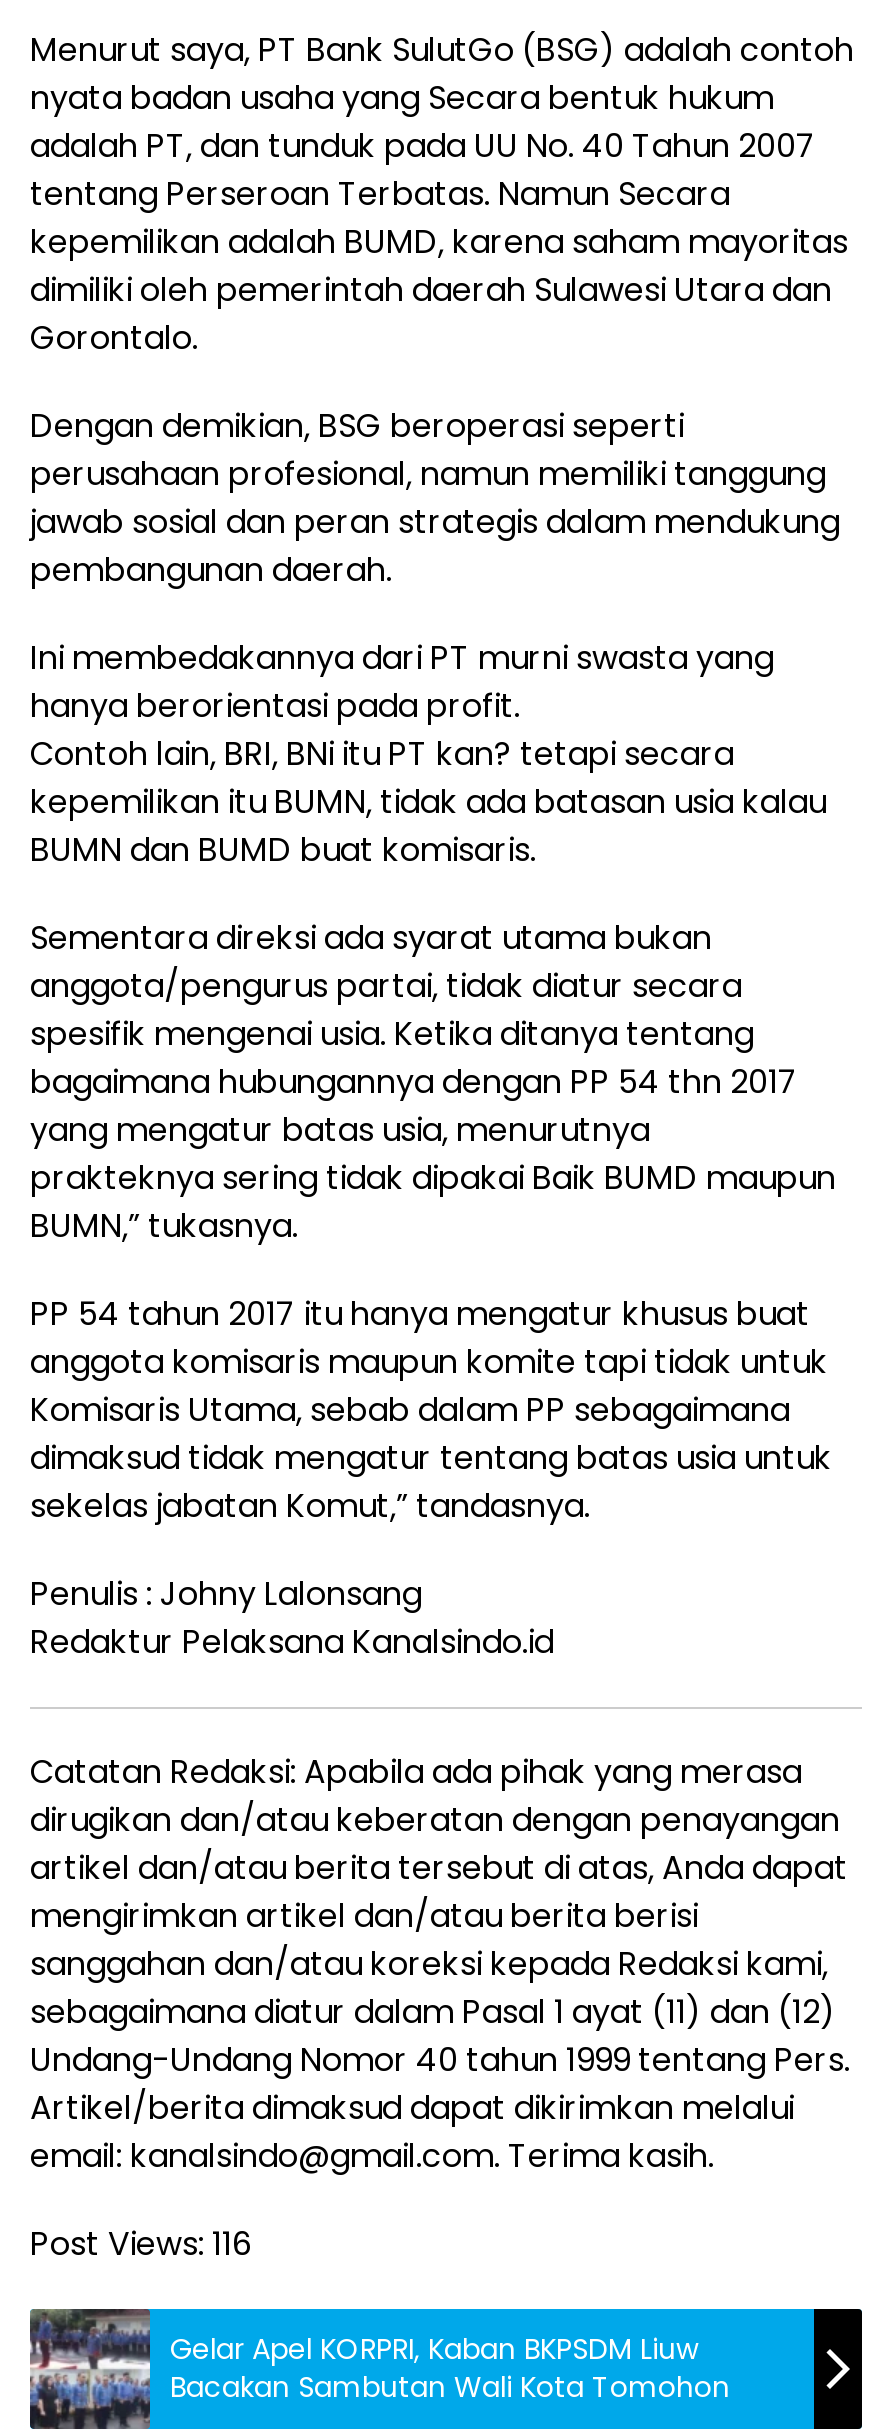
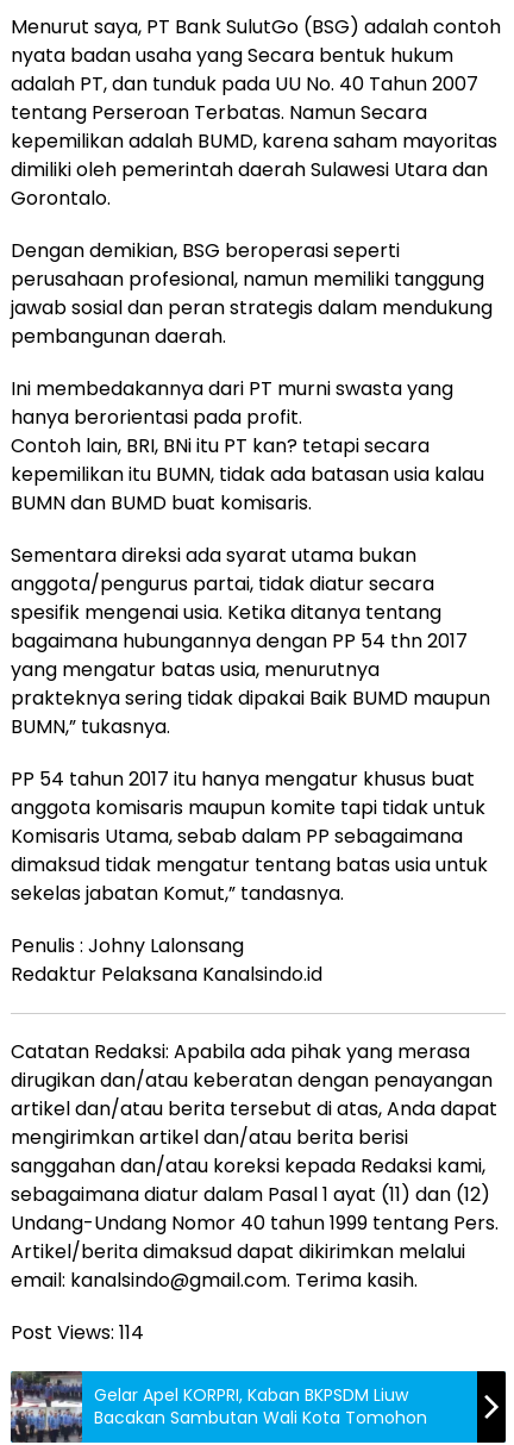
[30,2221,252,2267] Post Views: 116 -> [11,1319,144,1346] Post Views: 114

